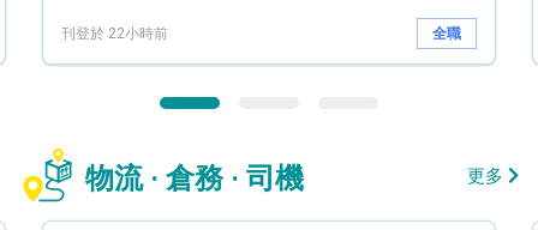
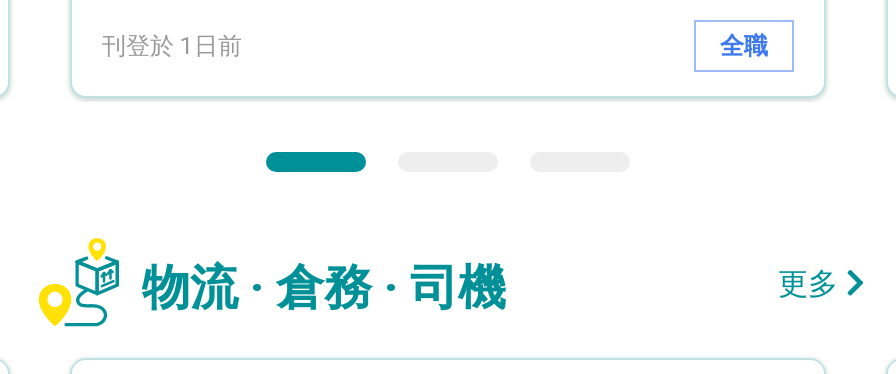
[61,25,168,41] 刊登於 22小時前 -> [102,31,242,59] 刊登於 1日前

